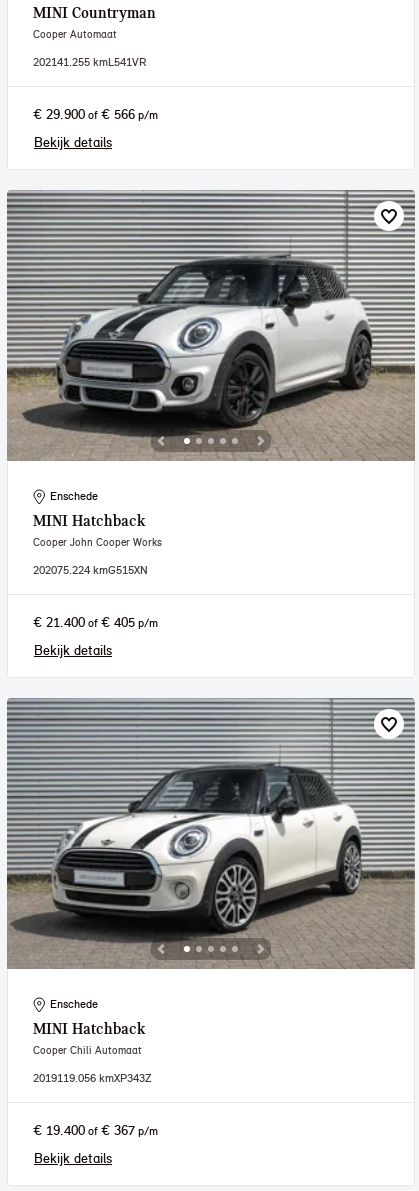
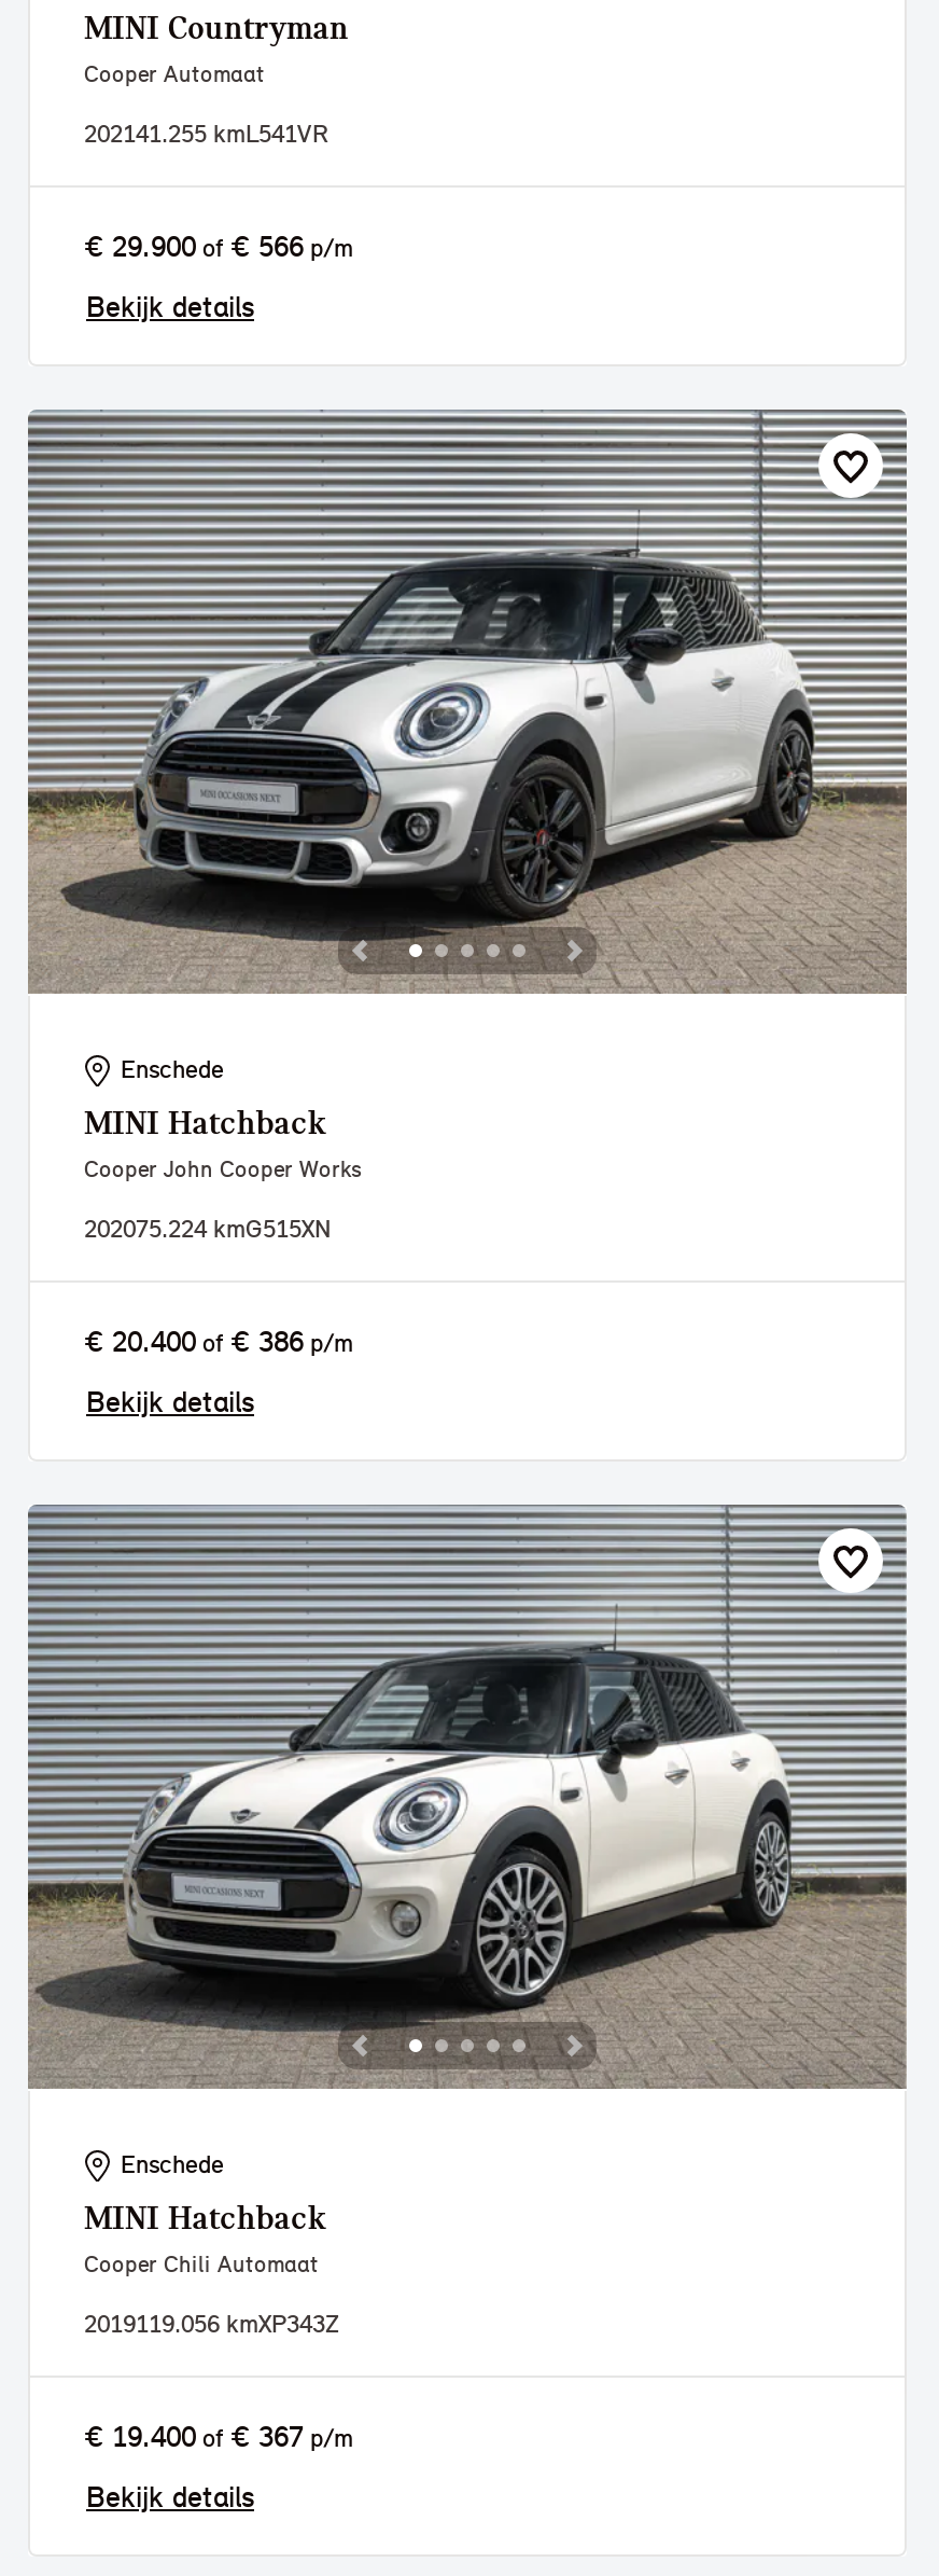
[33,614,158,630] € 21.400 of € 405 p/m -> [84,1324,353,1358] € 20.400 of € 386 p/m

